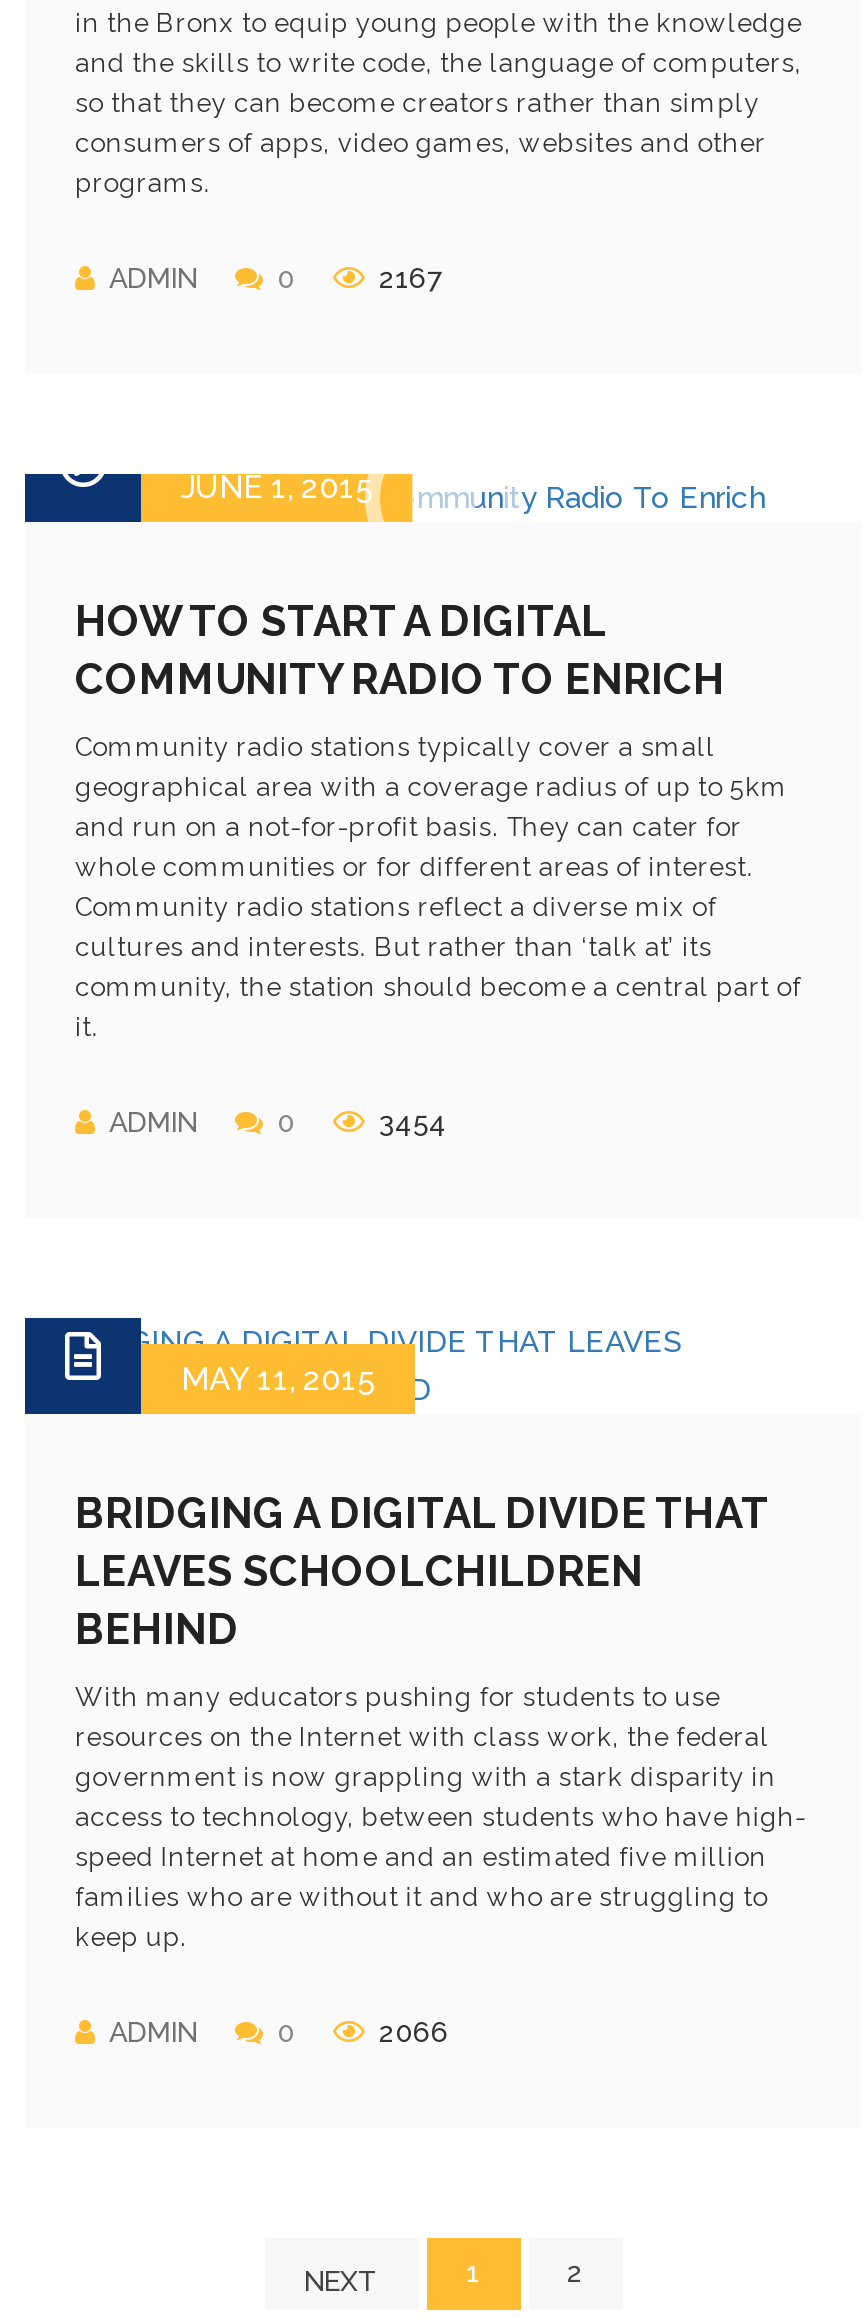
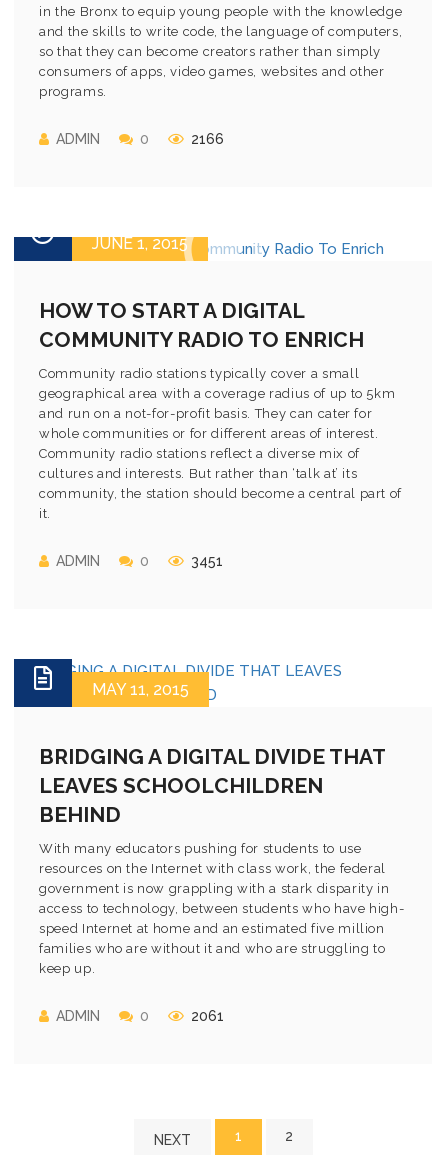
[371,262,441,294] 2167 -> [187,131,224,147] 2166
[371,1106,447,1138] 3454 -> [187,553,223,569] 3451
[371,2016,449,2048] 2066 -> [187,1008,224,1024] 2061

